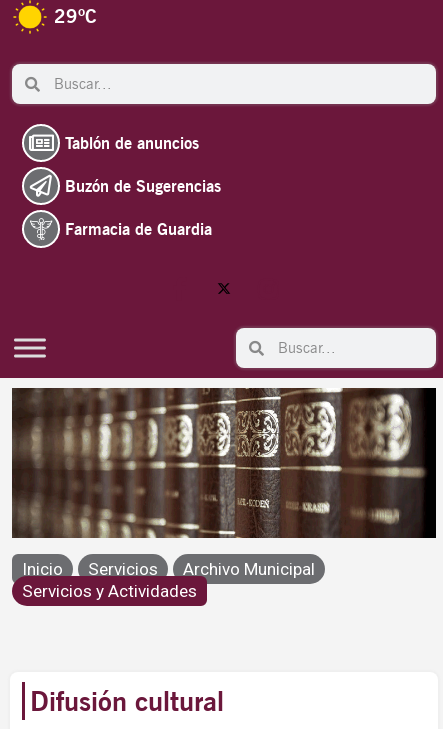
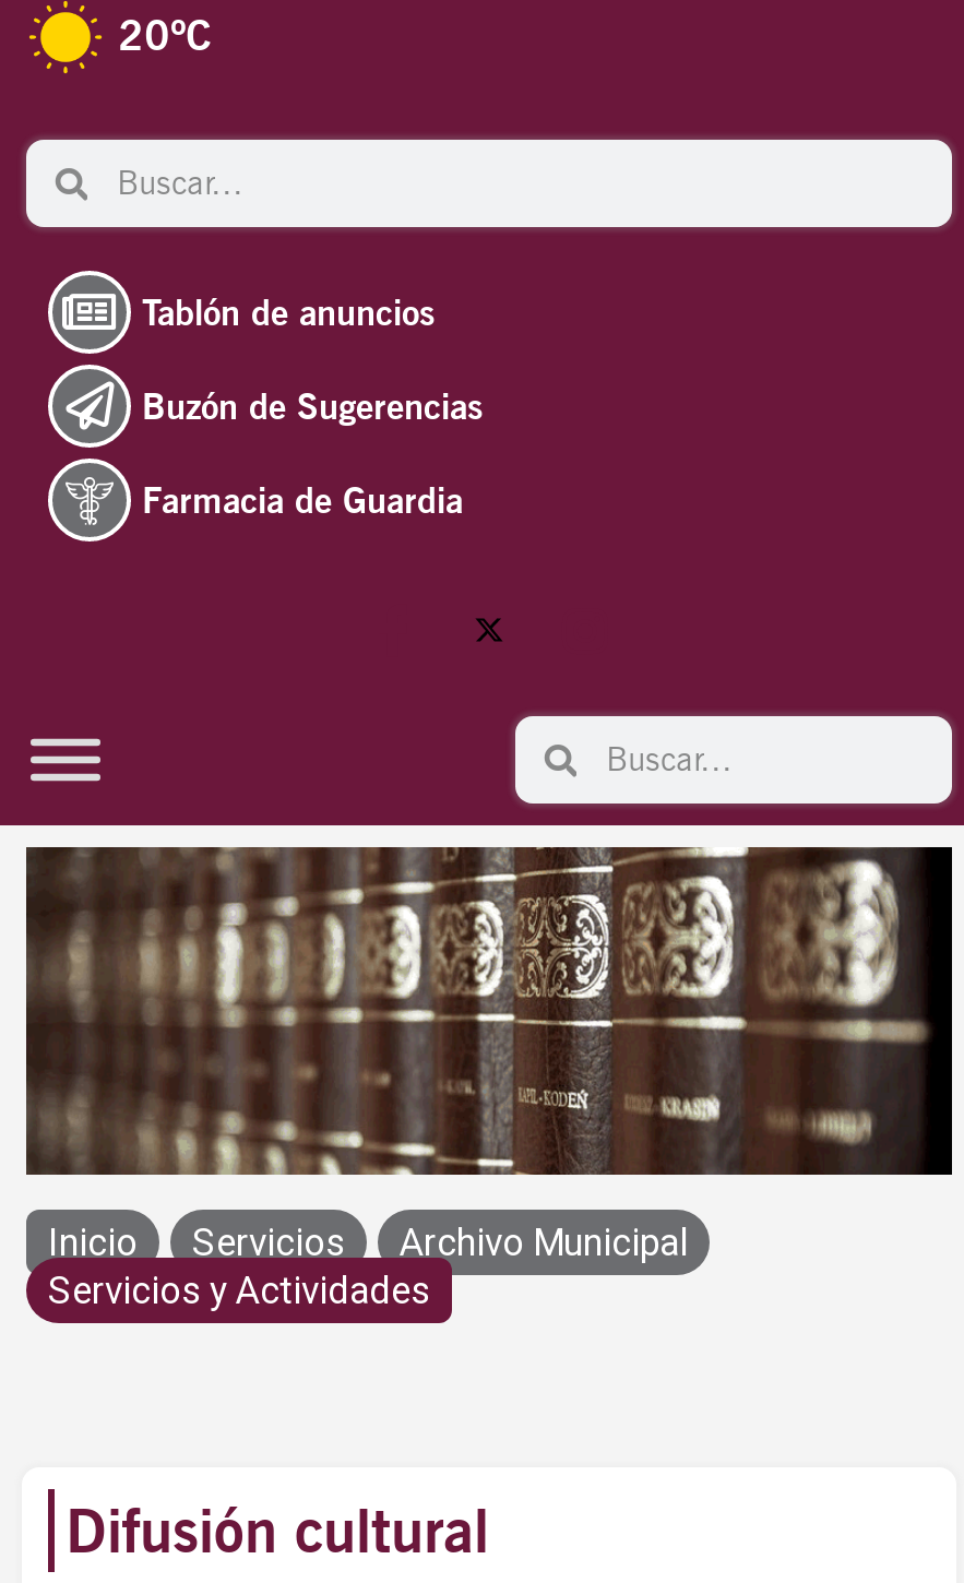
[54,5,97,27] 29ºC -> [118,11,212,59] 20ºC

